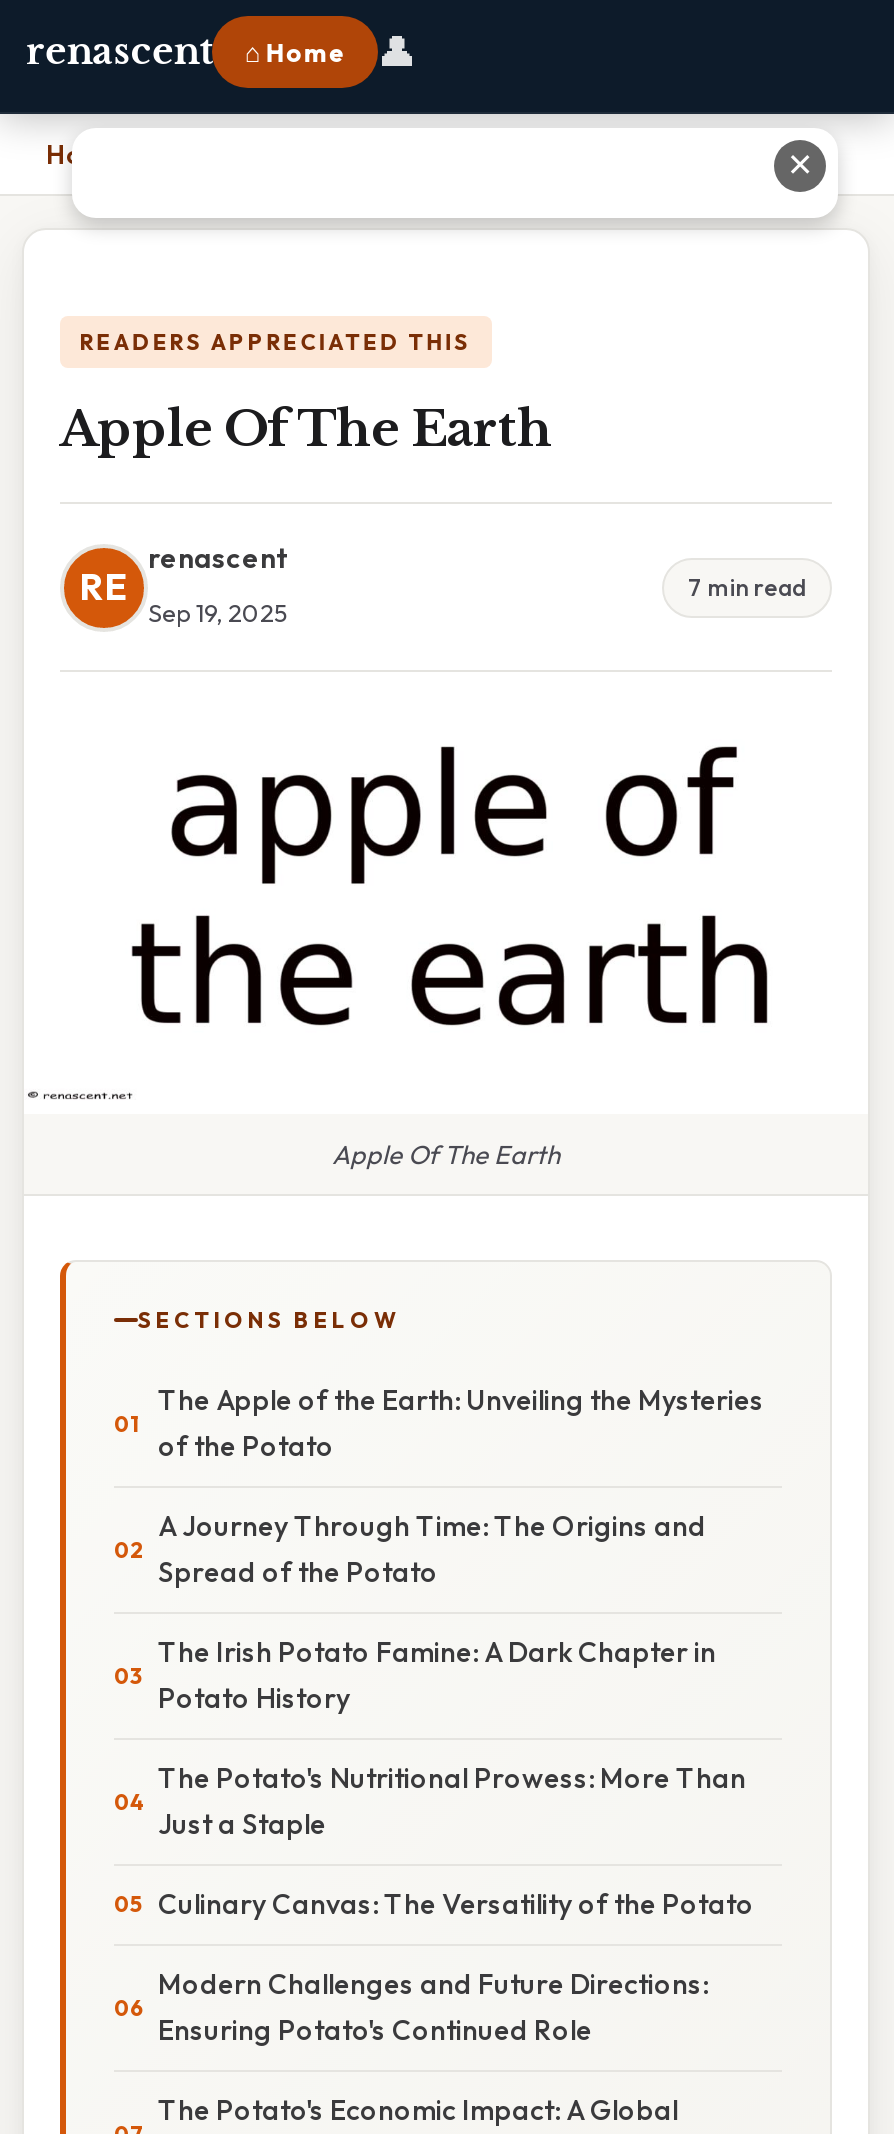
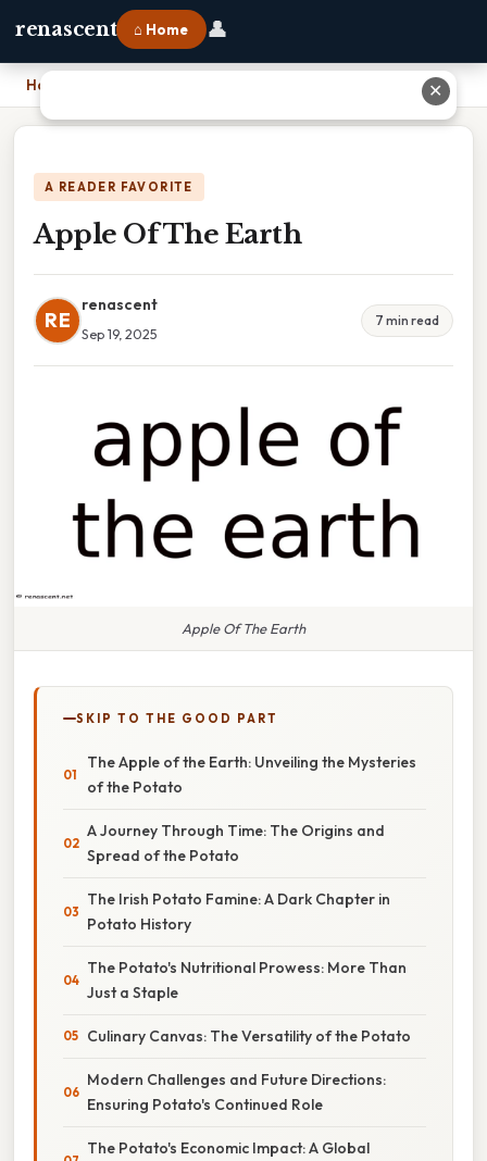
[80,328,471,356] READERS APPRECIATED THIS -> [45,179,193,195] A READER FAVORITE
[138,1306,400,1334] SECTIONS BELOW -> [76,711,278,726] SKIP TO THE GOOD PART

